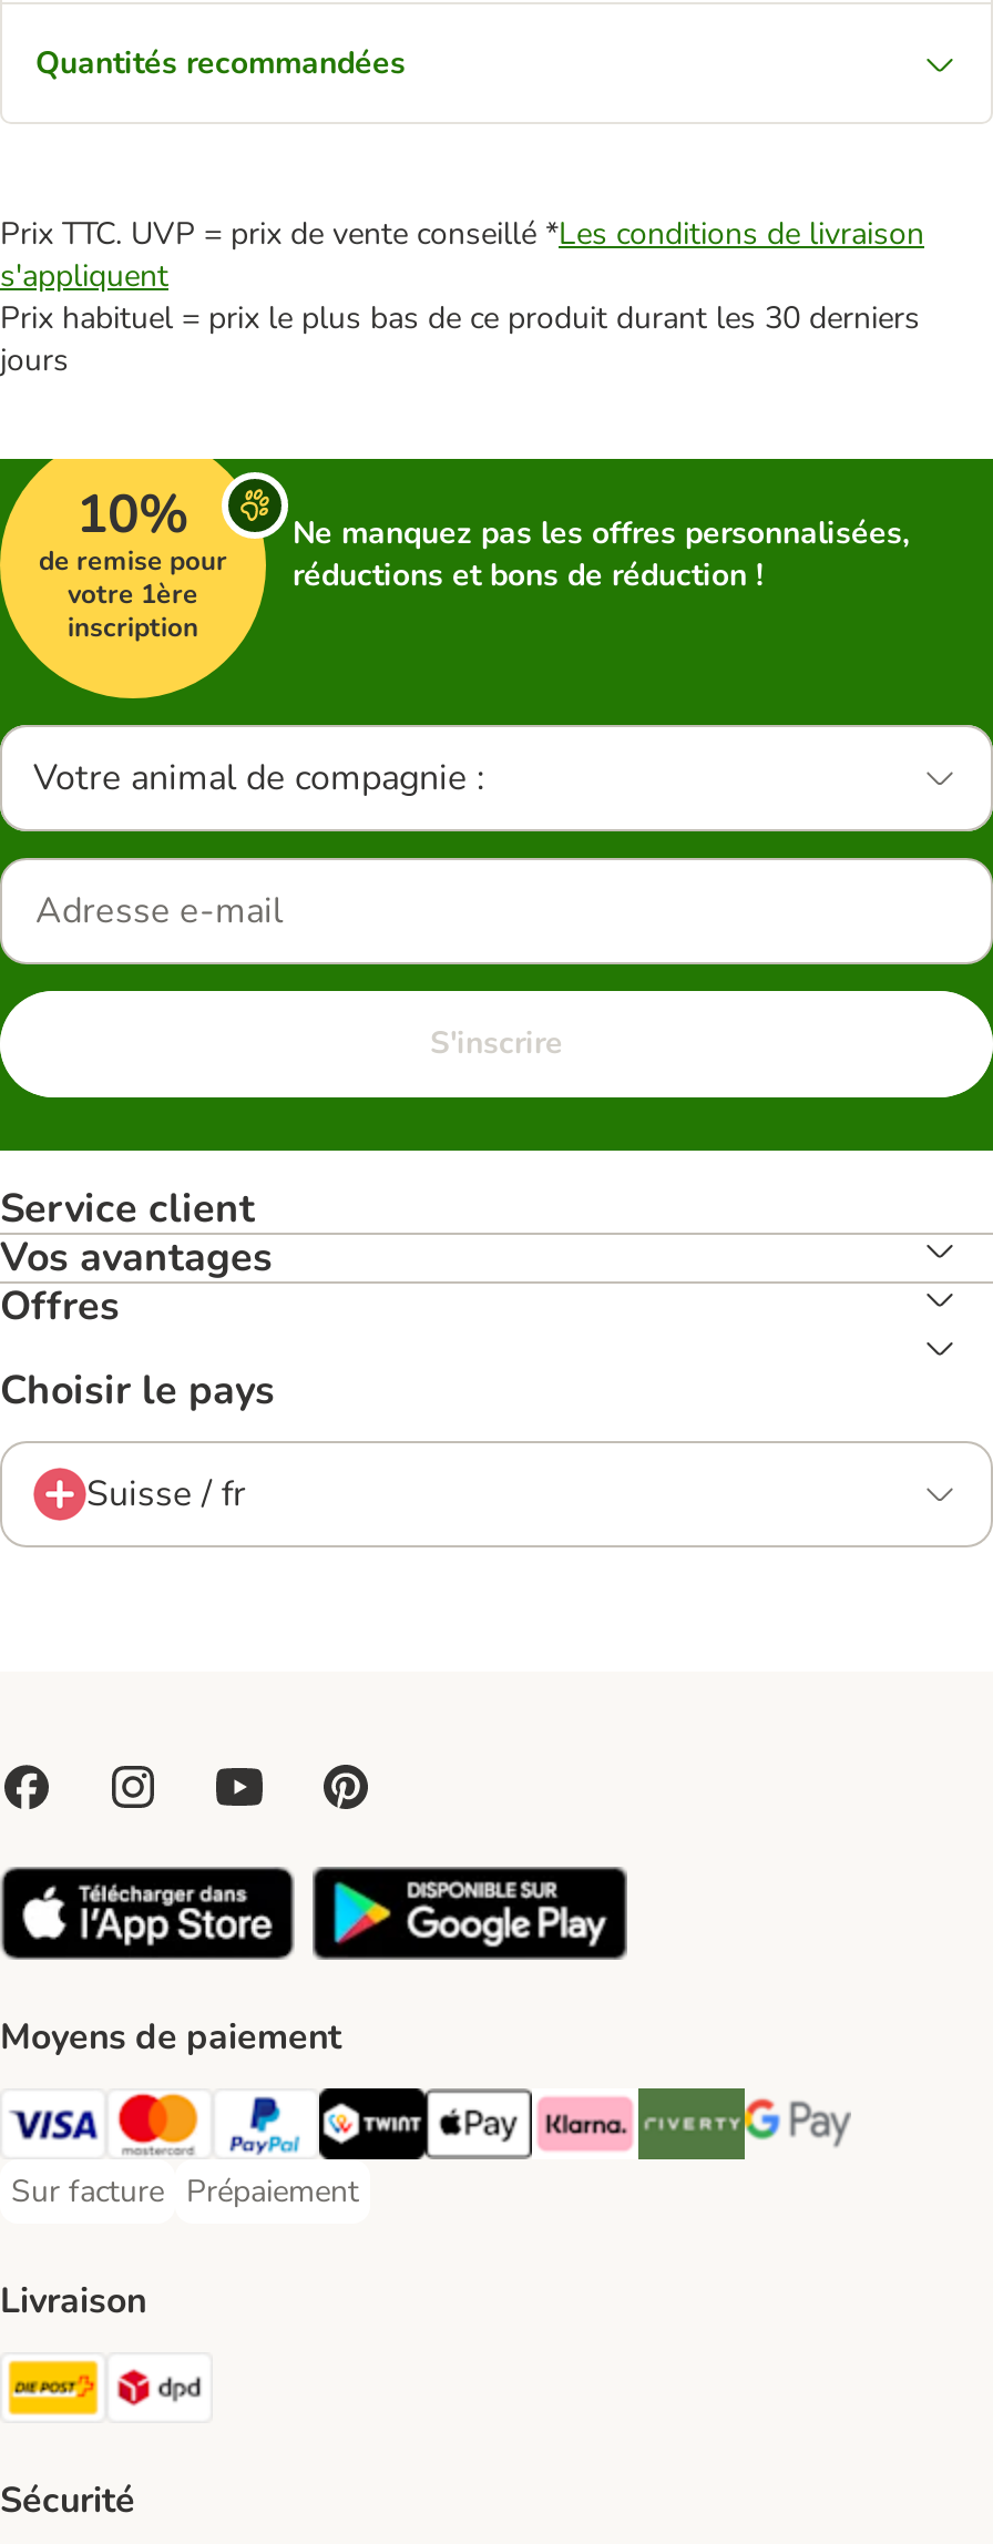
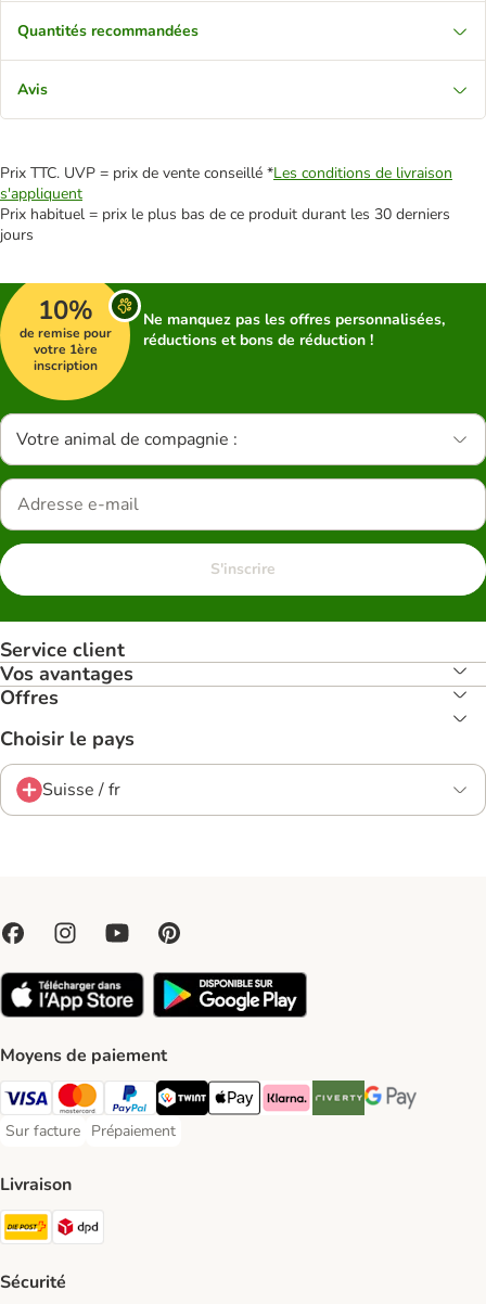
none -> [17,79,48,100] Avis

